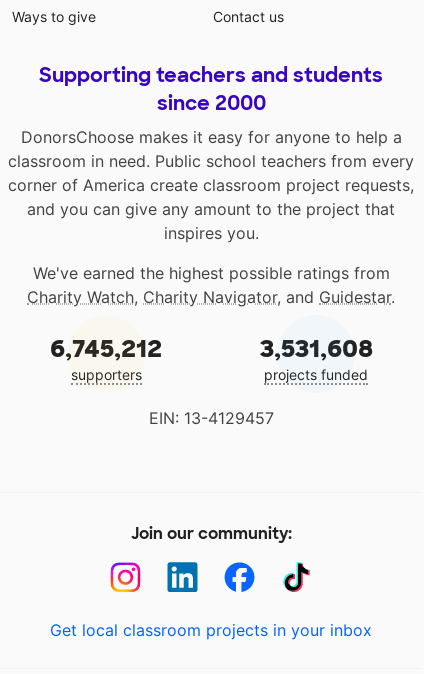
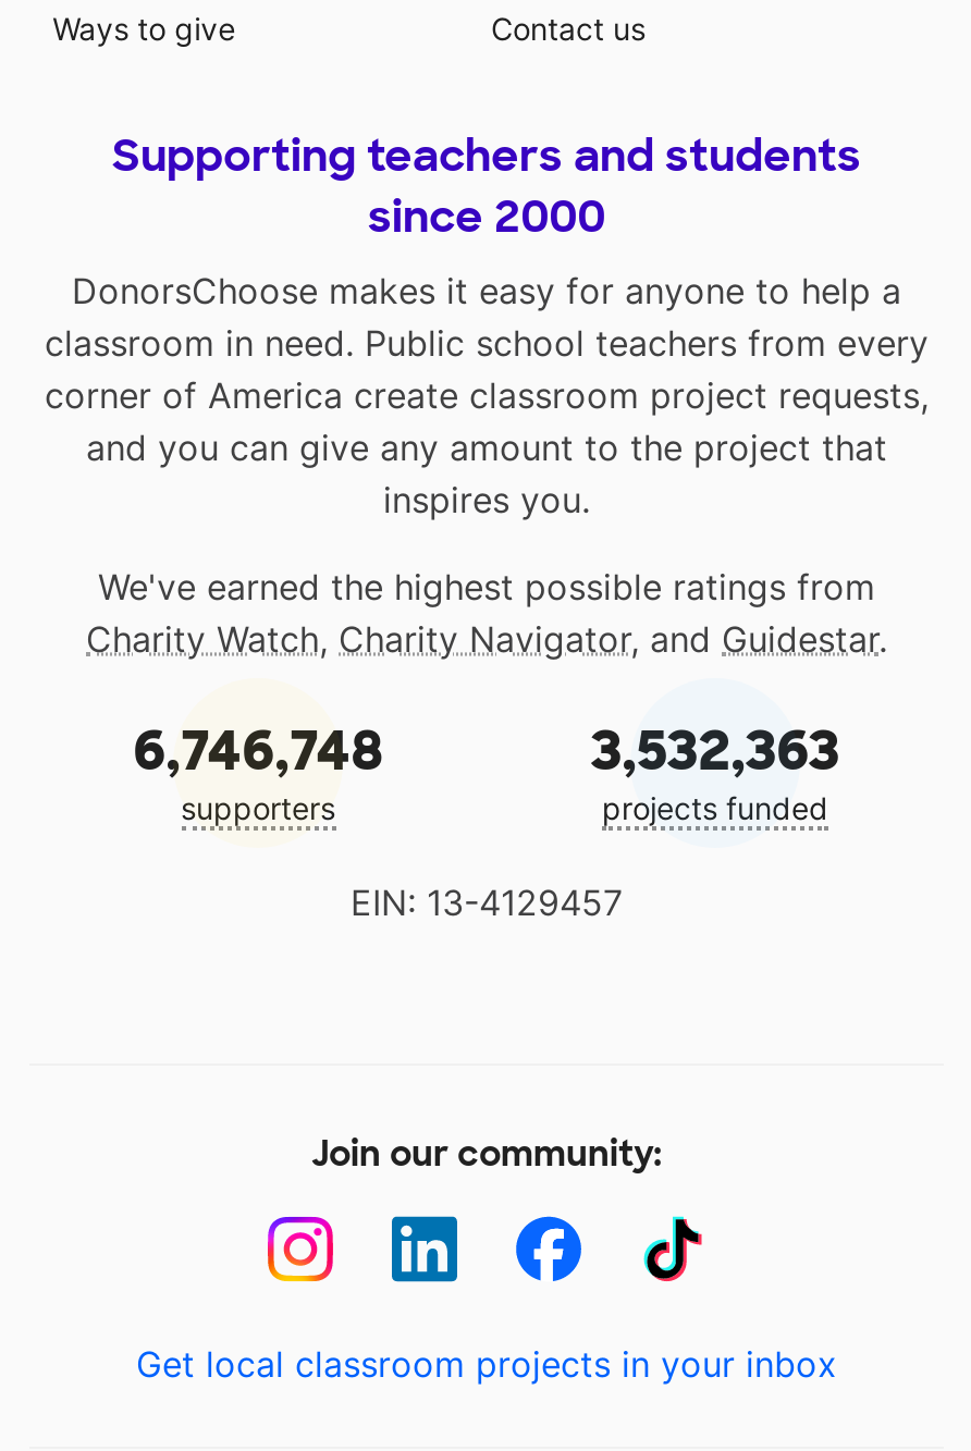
[50,333,162,364] 6,745,212 -> [133,716,383,784] 6,746,748
[259,333,372,364] 3,531,608 -> [591,716,839,784] 3,532,363

